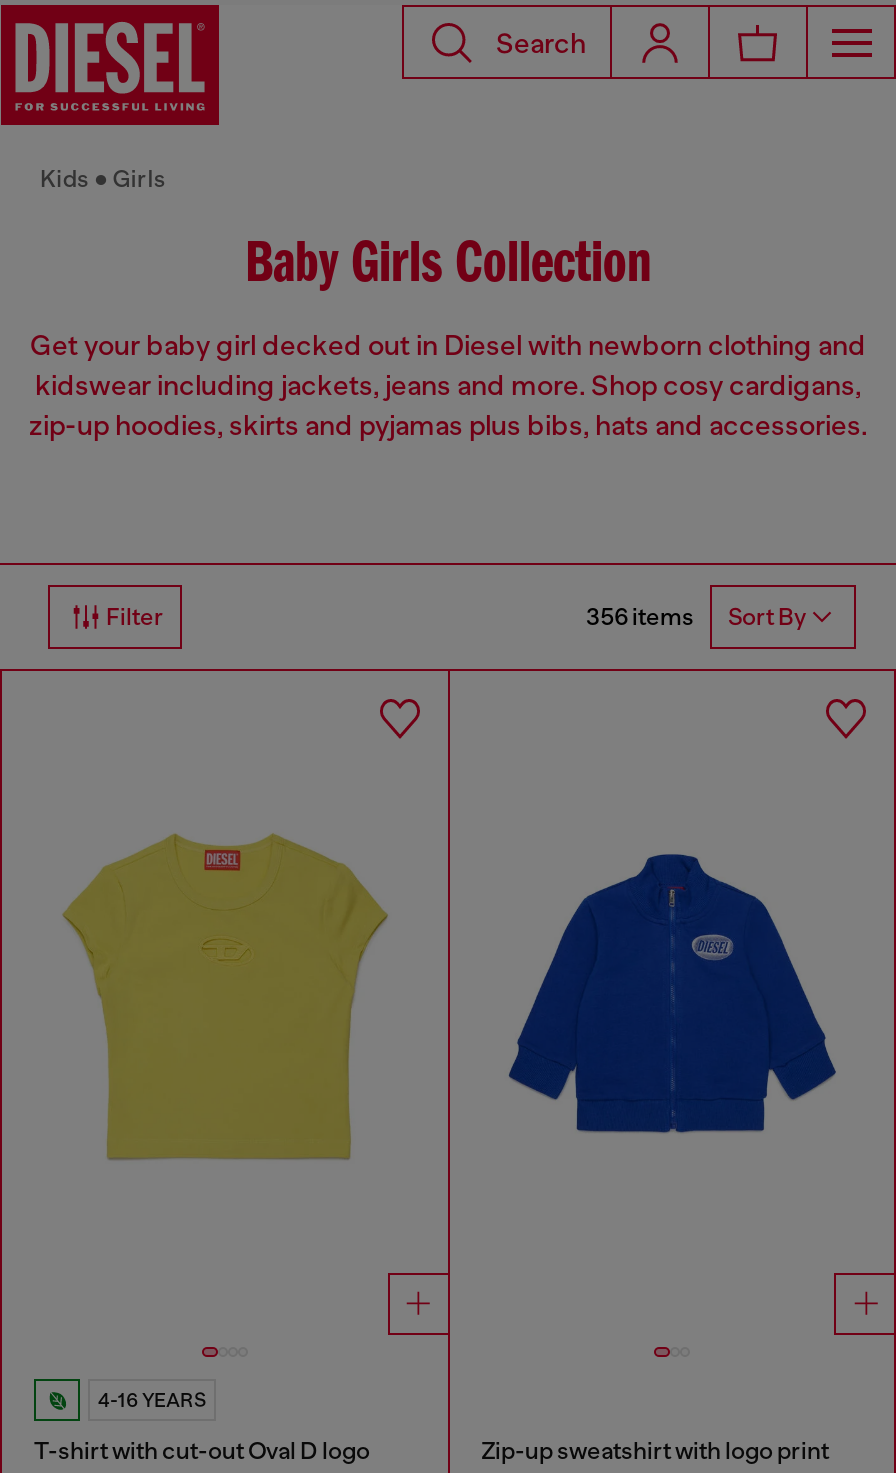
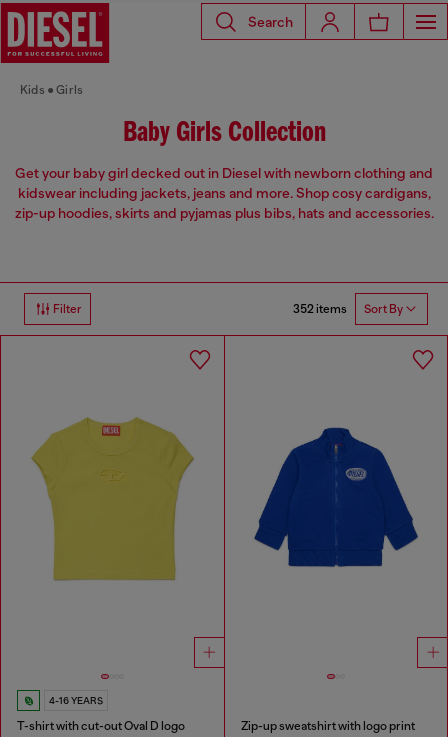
[586,603,806,632] 356 items Sort By -> [293,302,403,316] 352 items Sort By

